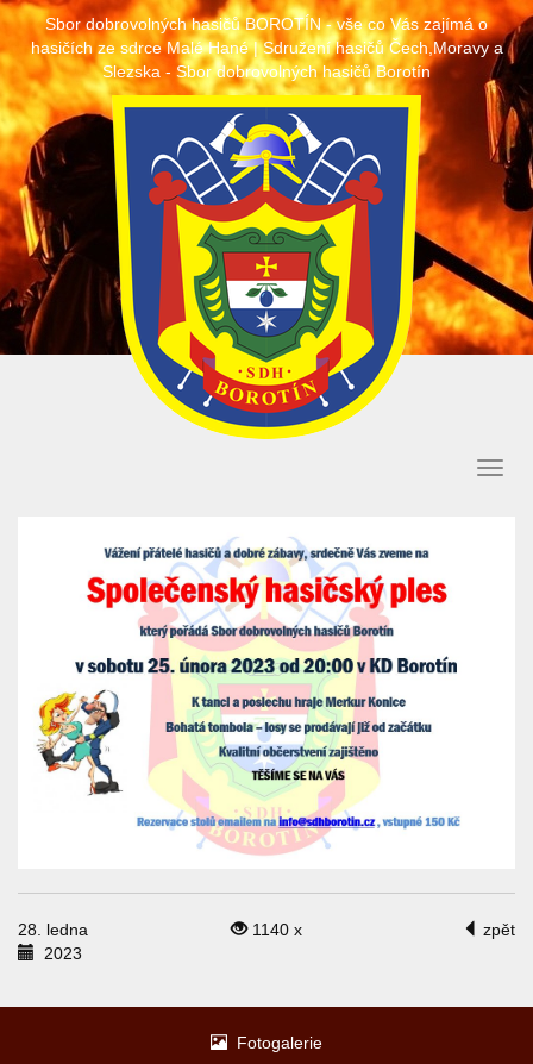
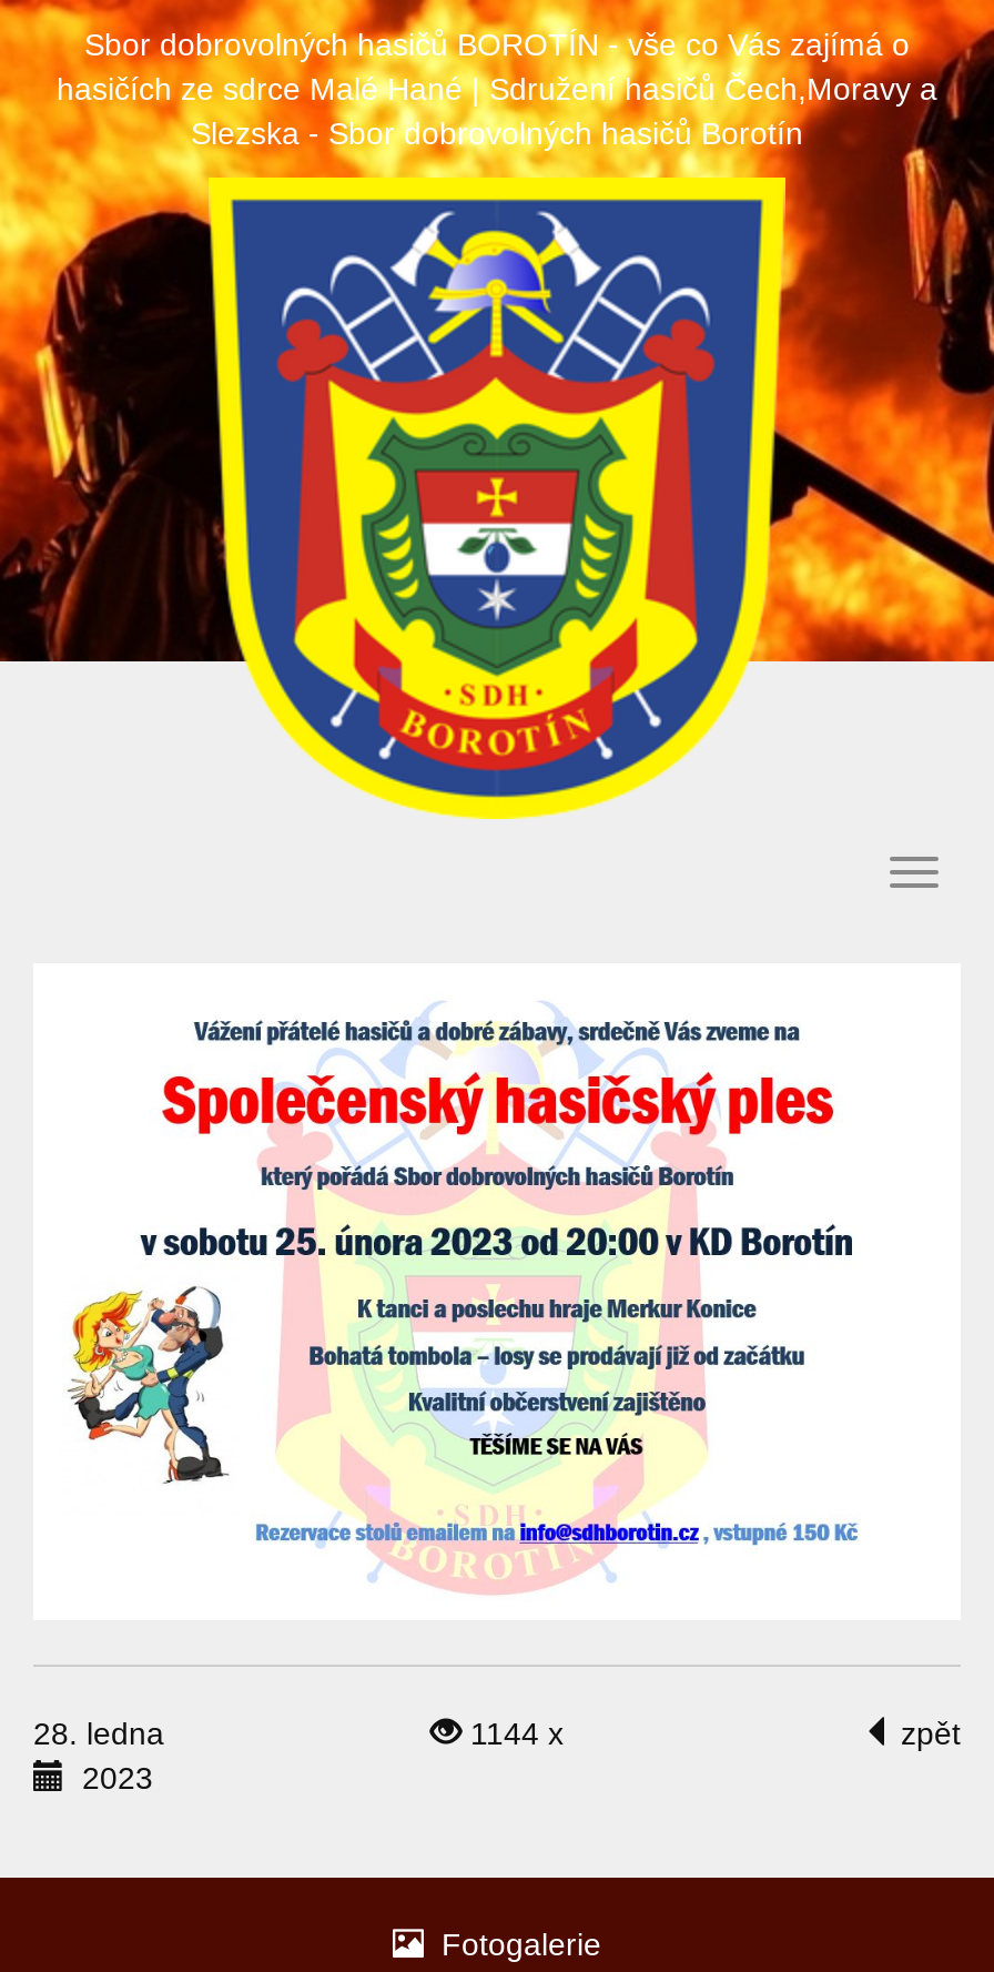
[247,920,302,939] 1140 x -> [461,1715,564,1751] 1144 x

